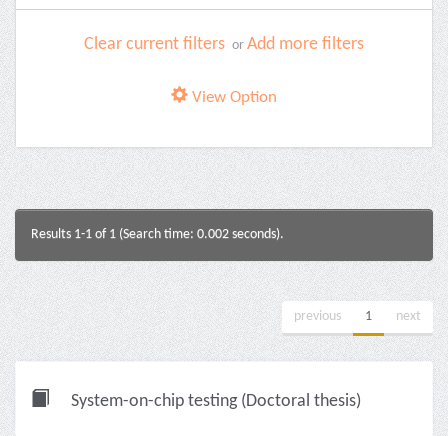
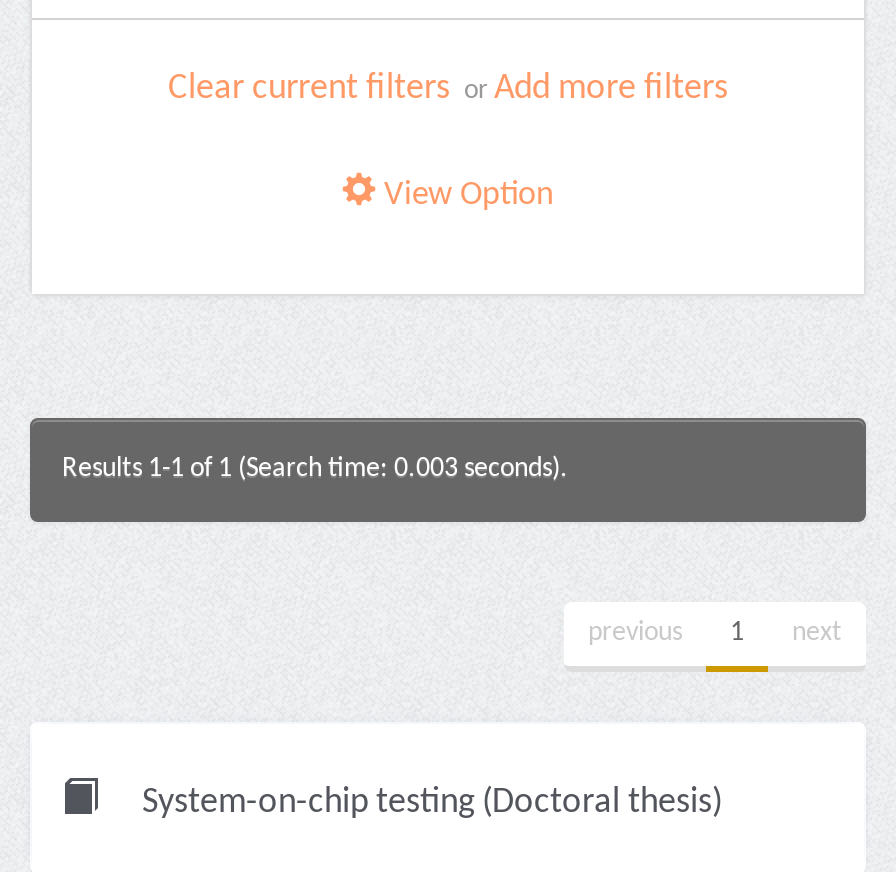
[31,227,284,242] Results 1-1 of 1 (Search time: 0.002 seconds). -> [62,454,568,484] Results 1-1 of 1 (Search time: 0.003 seconds).

